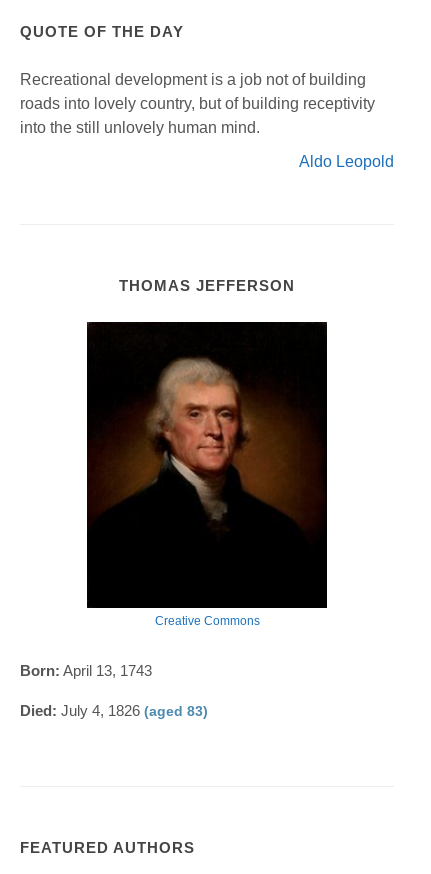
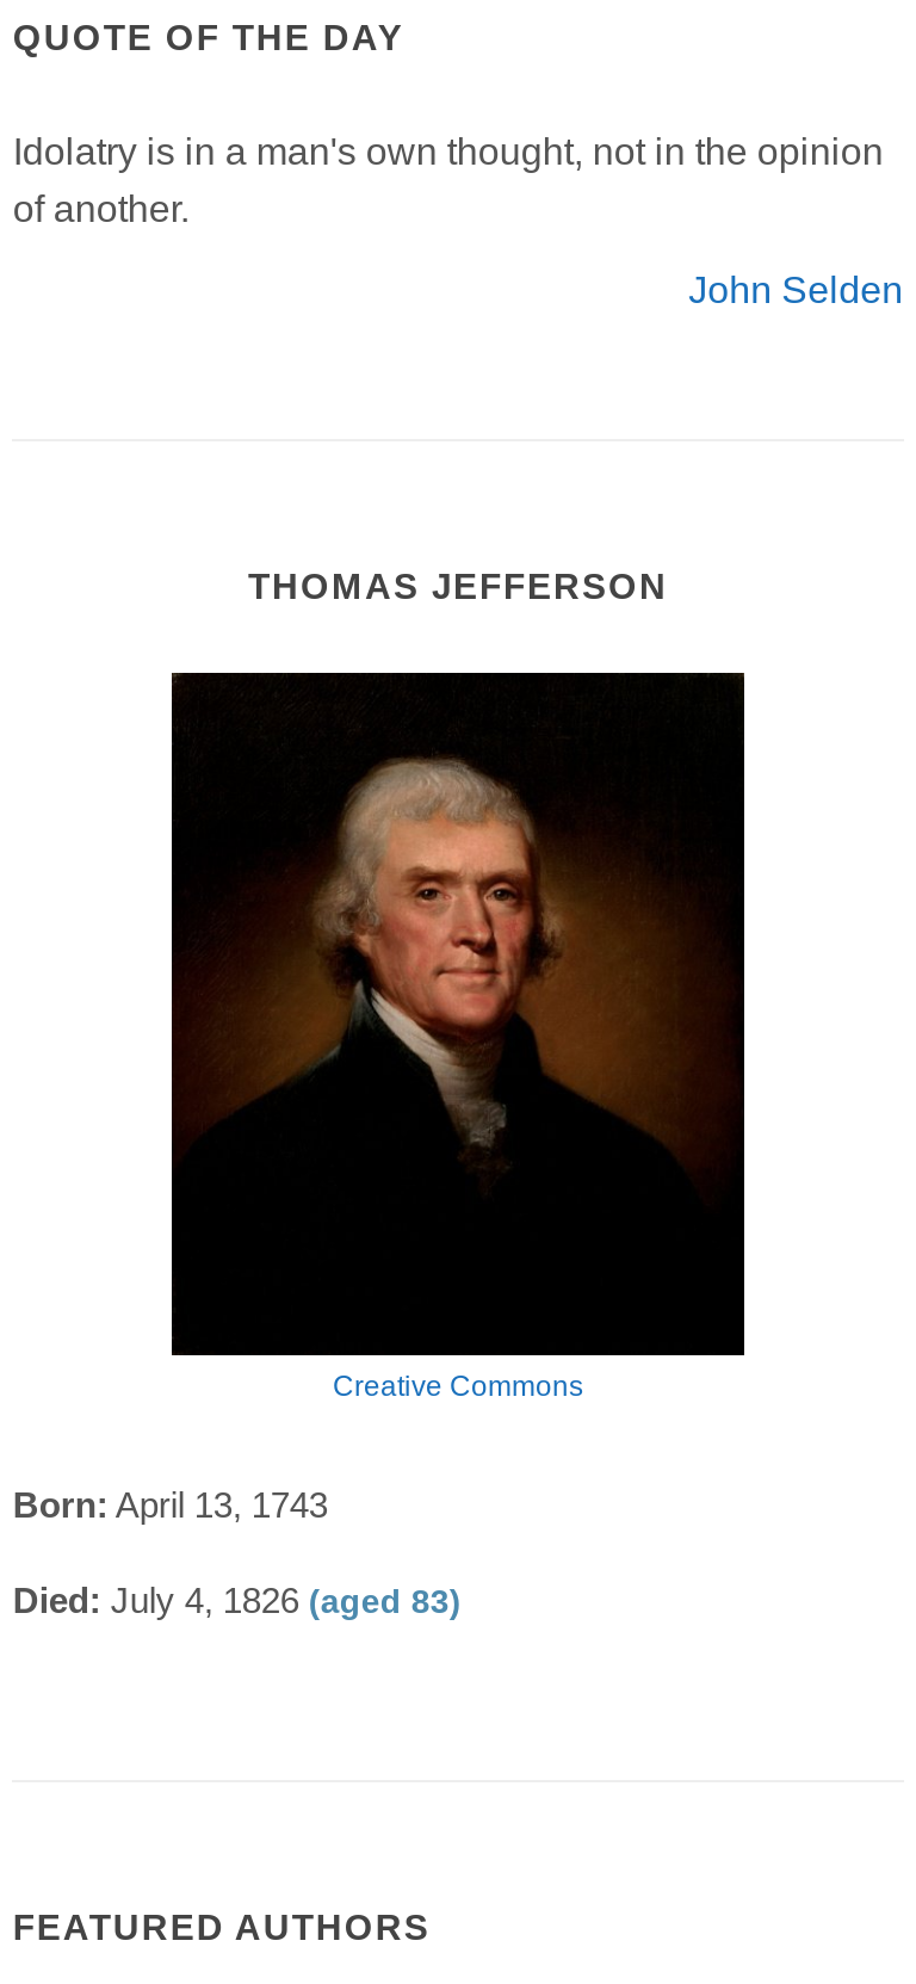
[20,71,375,136] Recreational development is a job not of building | roads into lovely country, but of building receptivity | into the still unlovely human mind. -> [13,130,884,228] Idolatry is in a man's own thought, not in the opinion | of another.
[299,153,394,170] Aldo Leopold -> [688,269,903,309] John Selden

